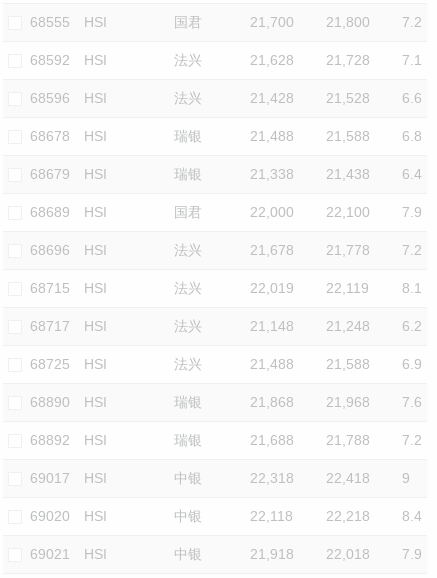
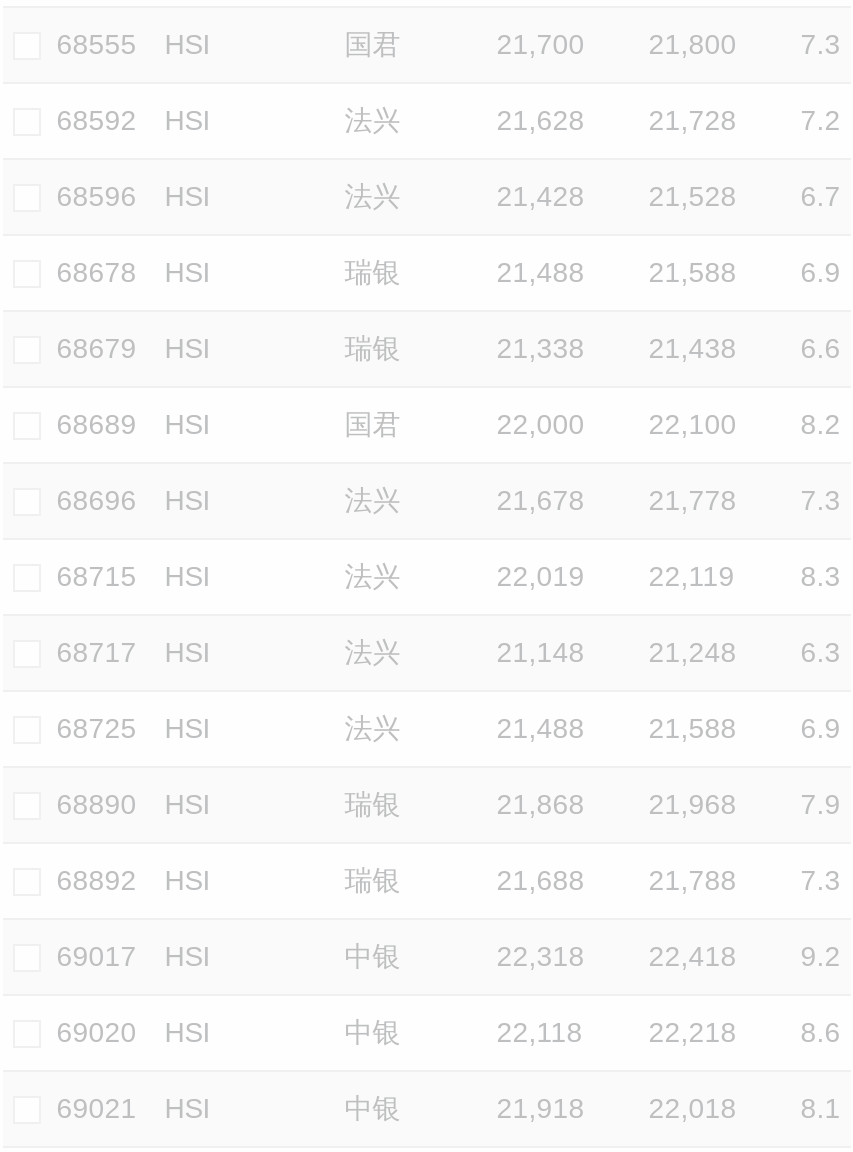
[250,14,422,30] 21,700 21,800 7.2 -> [497,28,841,60] 21,700 21,800 7.3
[250,52,422,68] 21,628 21,728 7.1 -> [497,104,841,136] 21,628 21,728 7.2
[250,90,422,106] 21,428 21,528 6.6 -> [497,180,841,212] 21,428 21,528 6.7
[250,128,422,144] 21,488 21,588 6.8 -> [497,256,841,288] 21,488 21,588 6.9
[250,166,422,182] 21,338 21,438 6.4 -> [497,332,841,364] 21,338 21,438 6.6
[250,204,422,220] 22,000 22,100 7.9 -> [497,408,841,440] 22,000 22,100 8.2
[250,242,422,258] 21,678 21,778 7.2 -> [497,484,841,516] 21,678 21,778 7.3
[402,280,422,296] 8.1 -> [801,560,841,592] 8.3
[250,318,422,334] 21,148 21,248 6.2 -> [497,636,841,668] 21,148 21,248 6.3
[250,394,422,410] 21,868 21,968 7.6 -> [497,788,841,820] 21,868 21,968 7.9
[250,432,422,448] 21,688 21,788 7.2 -> [497,864,841,896] 21,688 21,788 7.3
[250,470,410,486] 22,318 22,418 9 -> [497,940,841,972] 22,318 22,418 9.2
[326,508,422,524] 22,218 8.4 -> [649,1016,841,1048] 22,218 8.6
[250,546,422,562] 21,918 22,018 7.9 -> [497,1092,841,1124] 21,918 22,018 8.1

